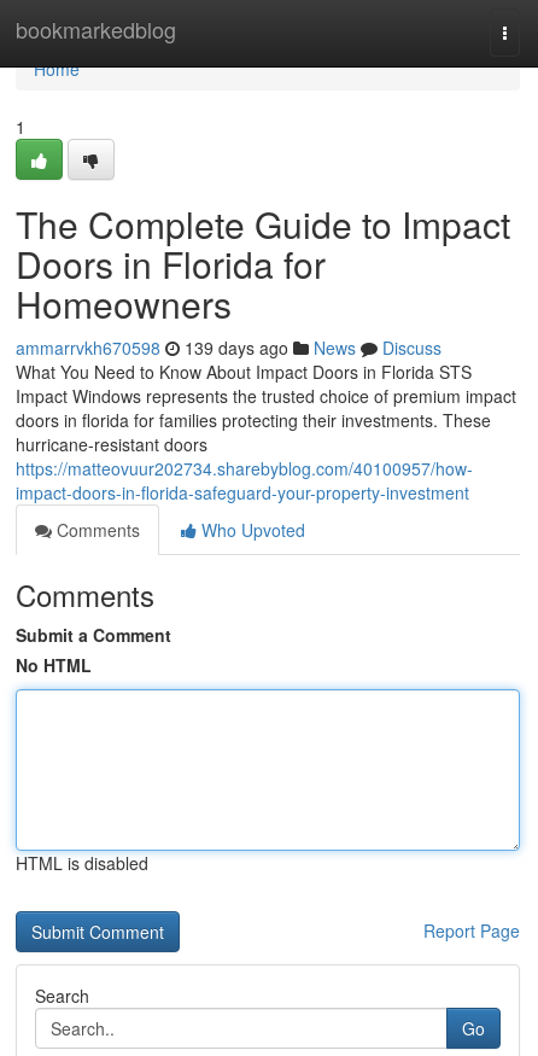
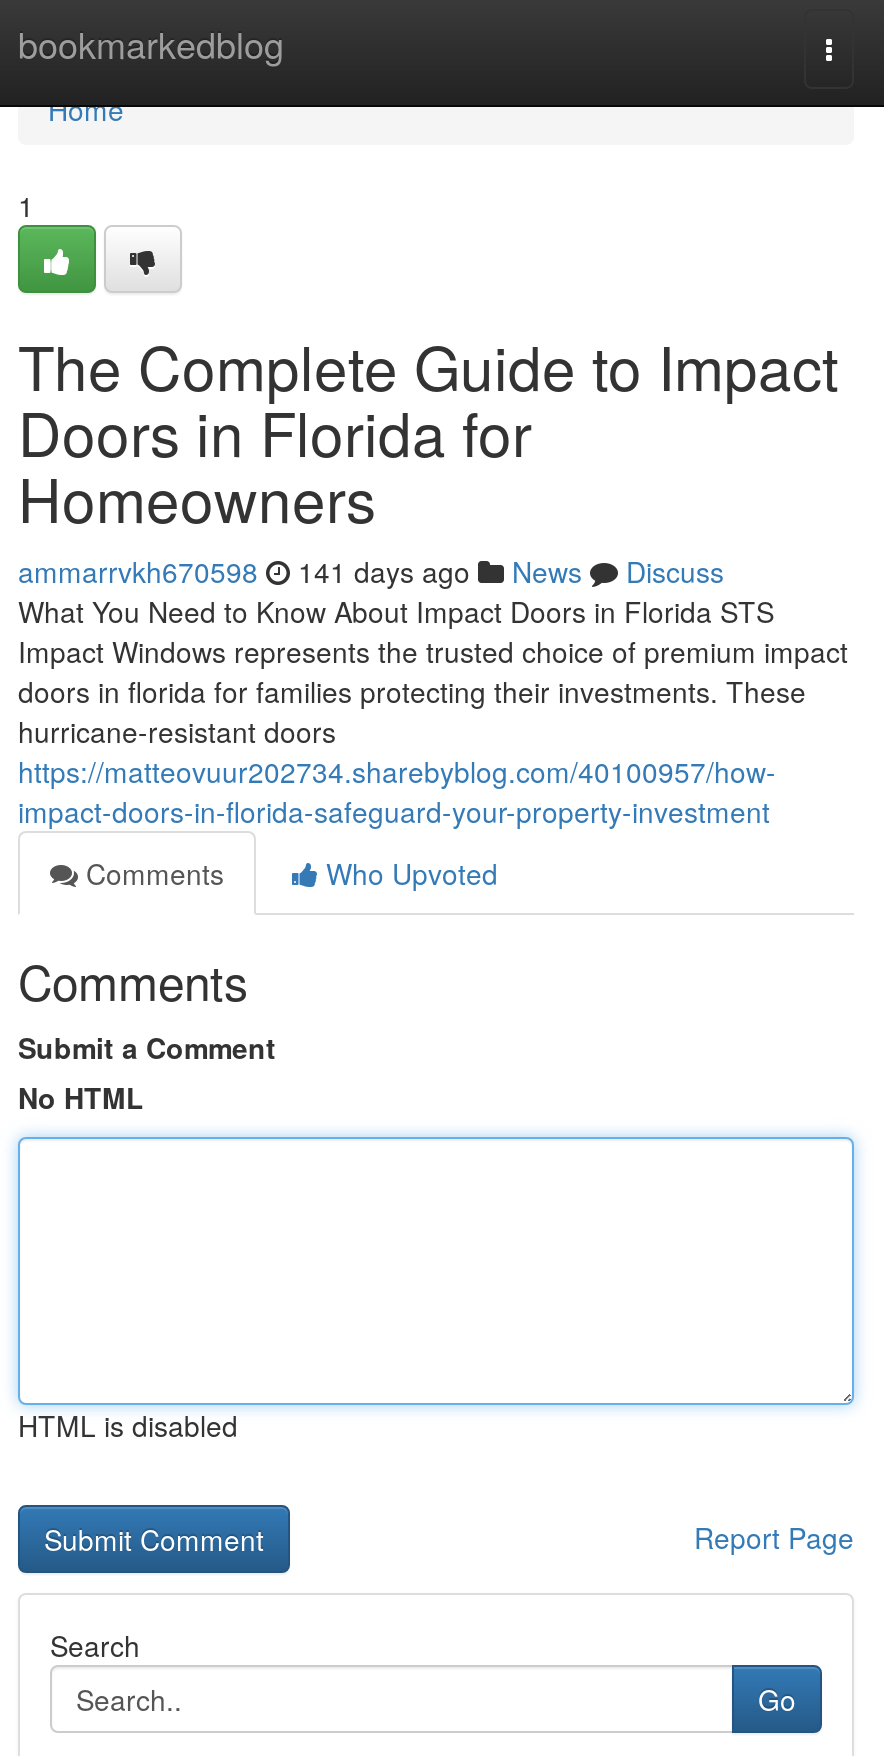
[16,336,441,360] ammarrvkh670598 139 days ago News Discuss -> [18,551,724,591] ammarrvkh670598 141 days ago News Discuss

